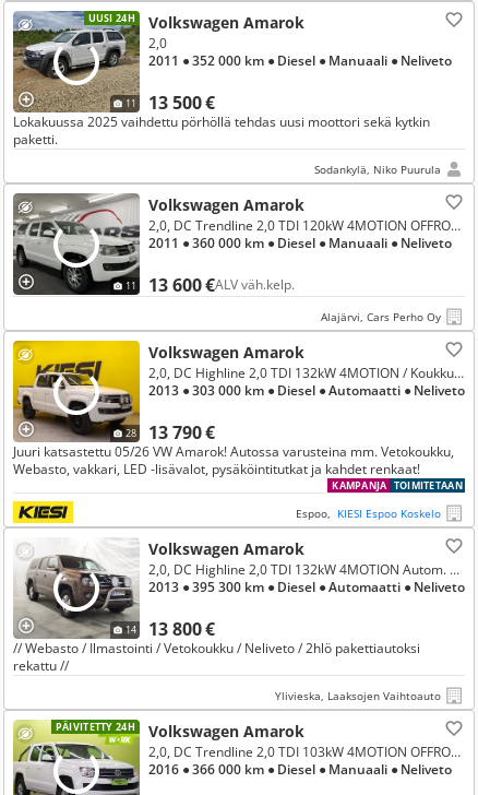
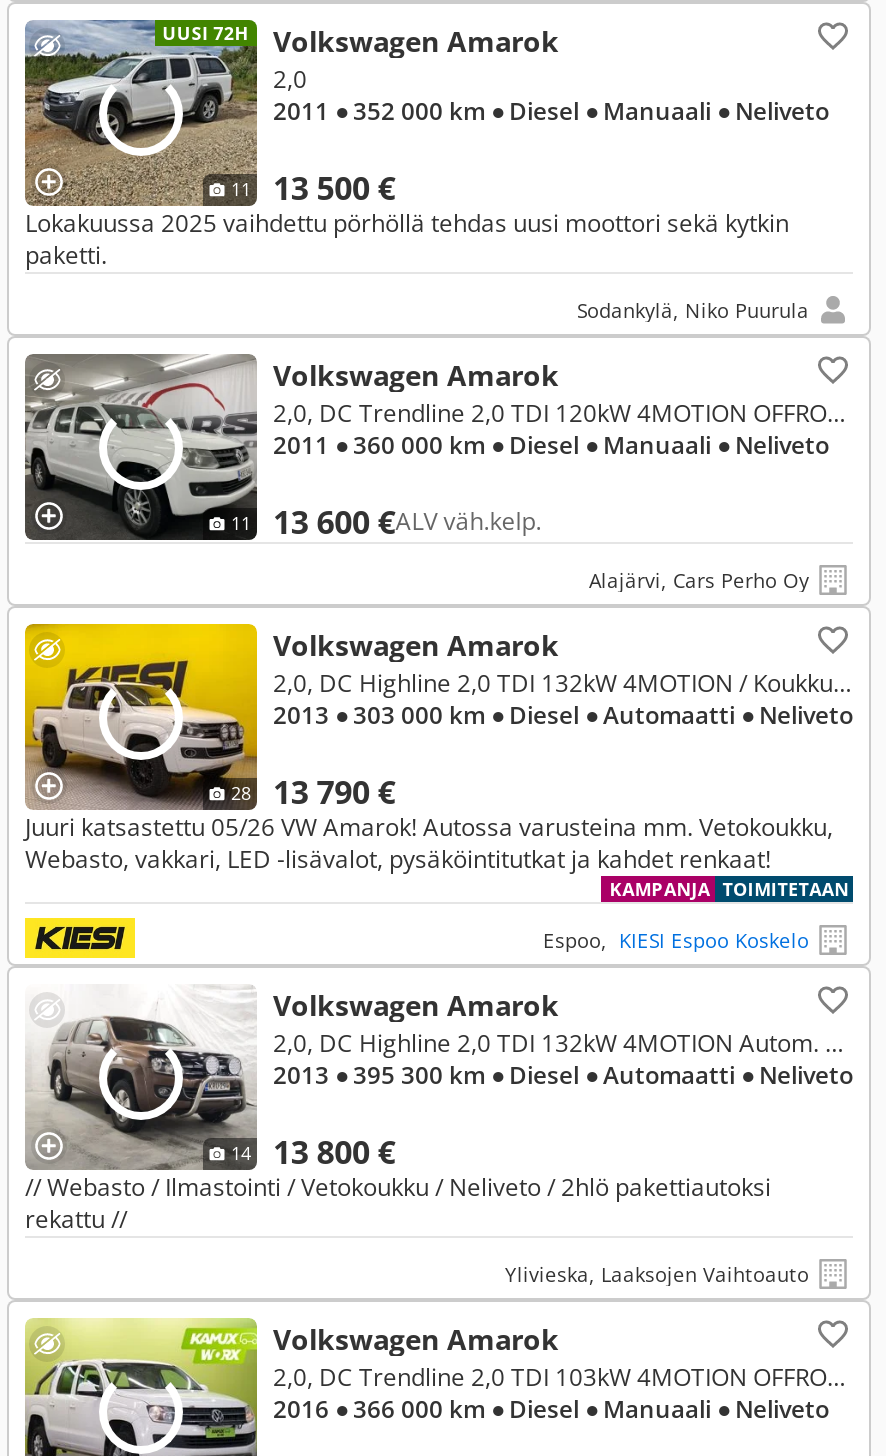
[88,11,304,33] UUSI 24H Volkswagen Amarok -> [162,20,559,60] UUSI 72H Volkswagen Amarok
[55,720,135,734] PÄIVITETTY 24H -> none

